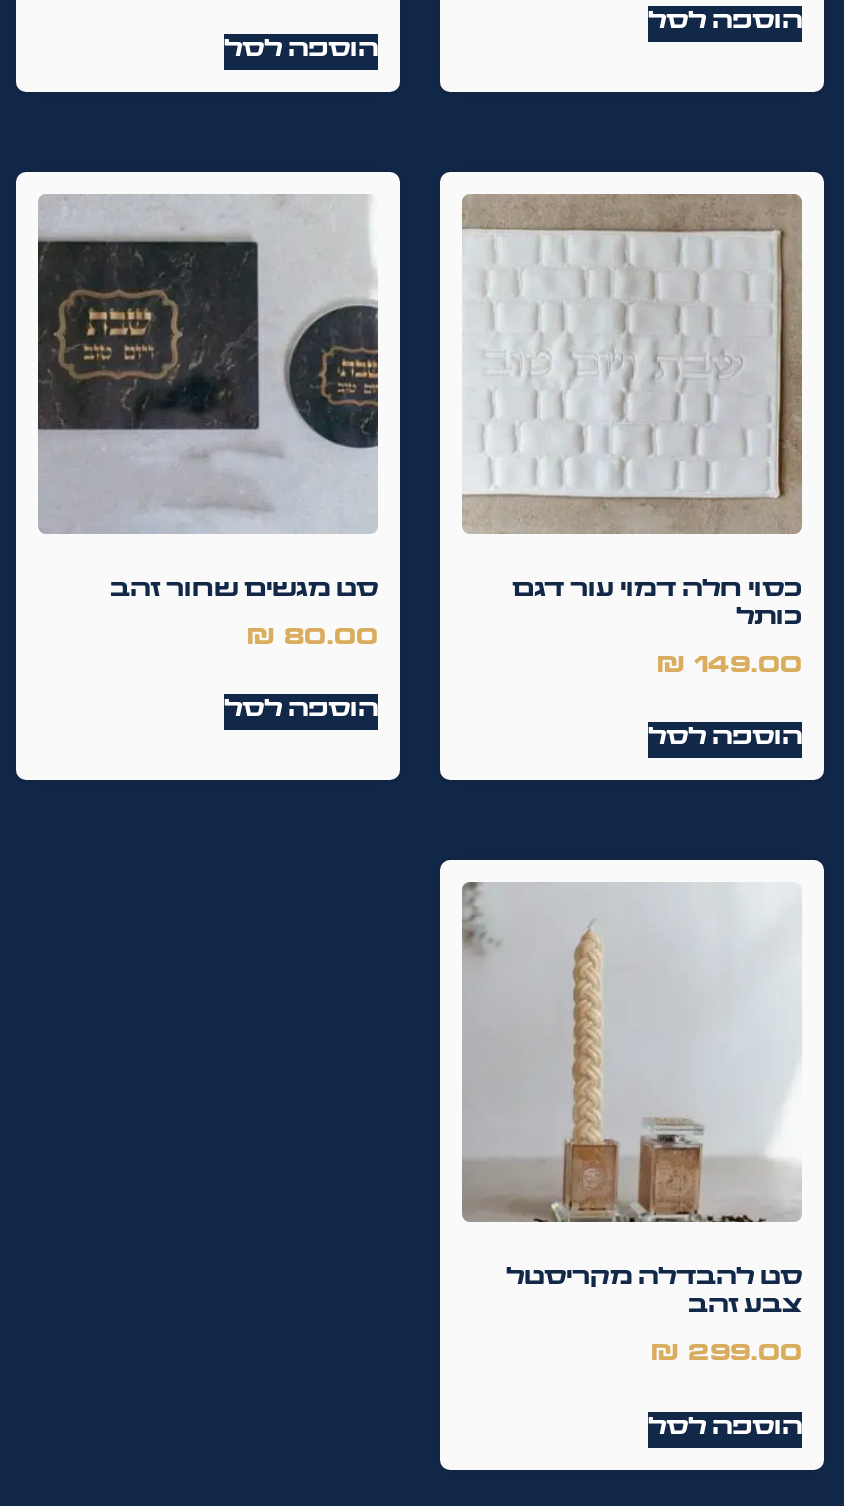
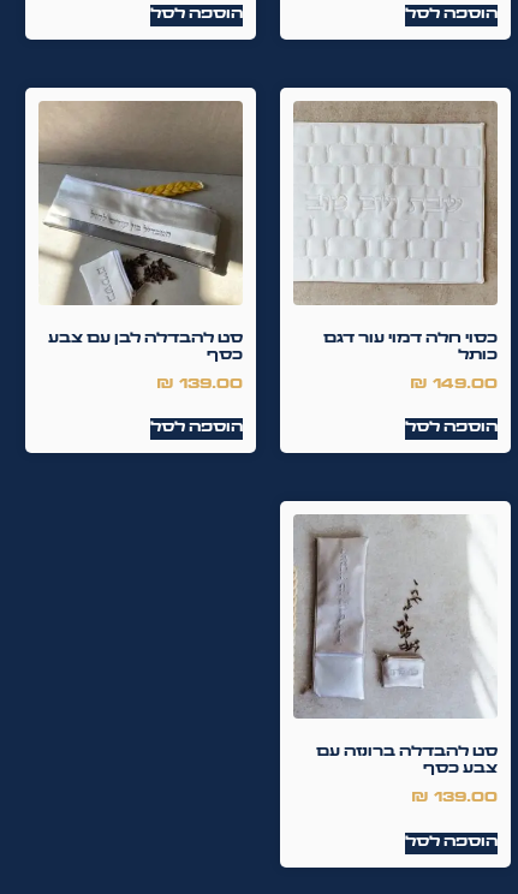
[36,194,378,603] [image] | סט מגשים שחור זהב -> [37,101,244,364] [image] | סט להבדלה לבן עם צבע | כסף
[284,621,378,651] 80.00 -> [179,374,243,392] 139.00
[464,884,802,1321] [image] | סט להבדלה מקריסטל | צבע זהב -> [296,515,498,778] [image] | סט להבדלה ברונזה עם | צבע כסף
[688,1339,802,1369] 299.00 -> [434,789,498,807] 139.00

